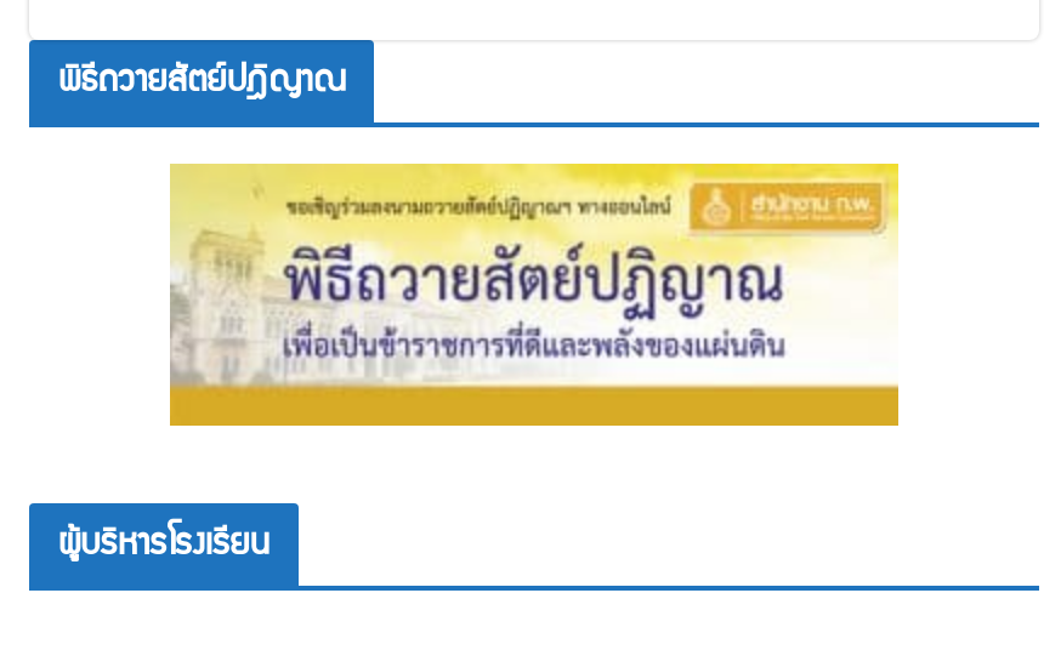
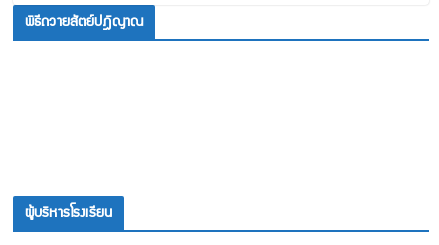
[168,161,901,428] [image] -> none

